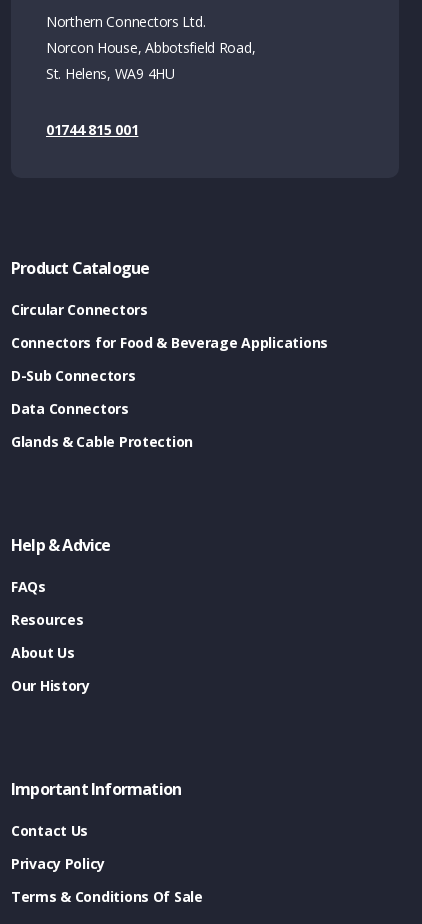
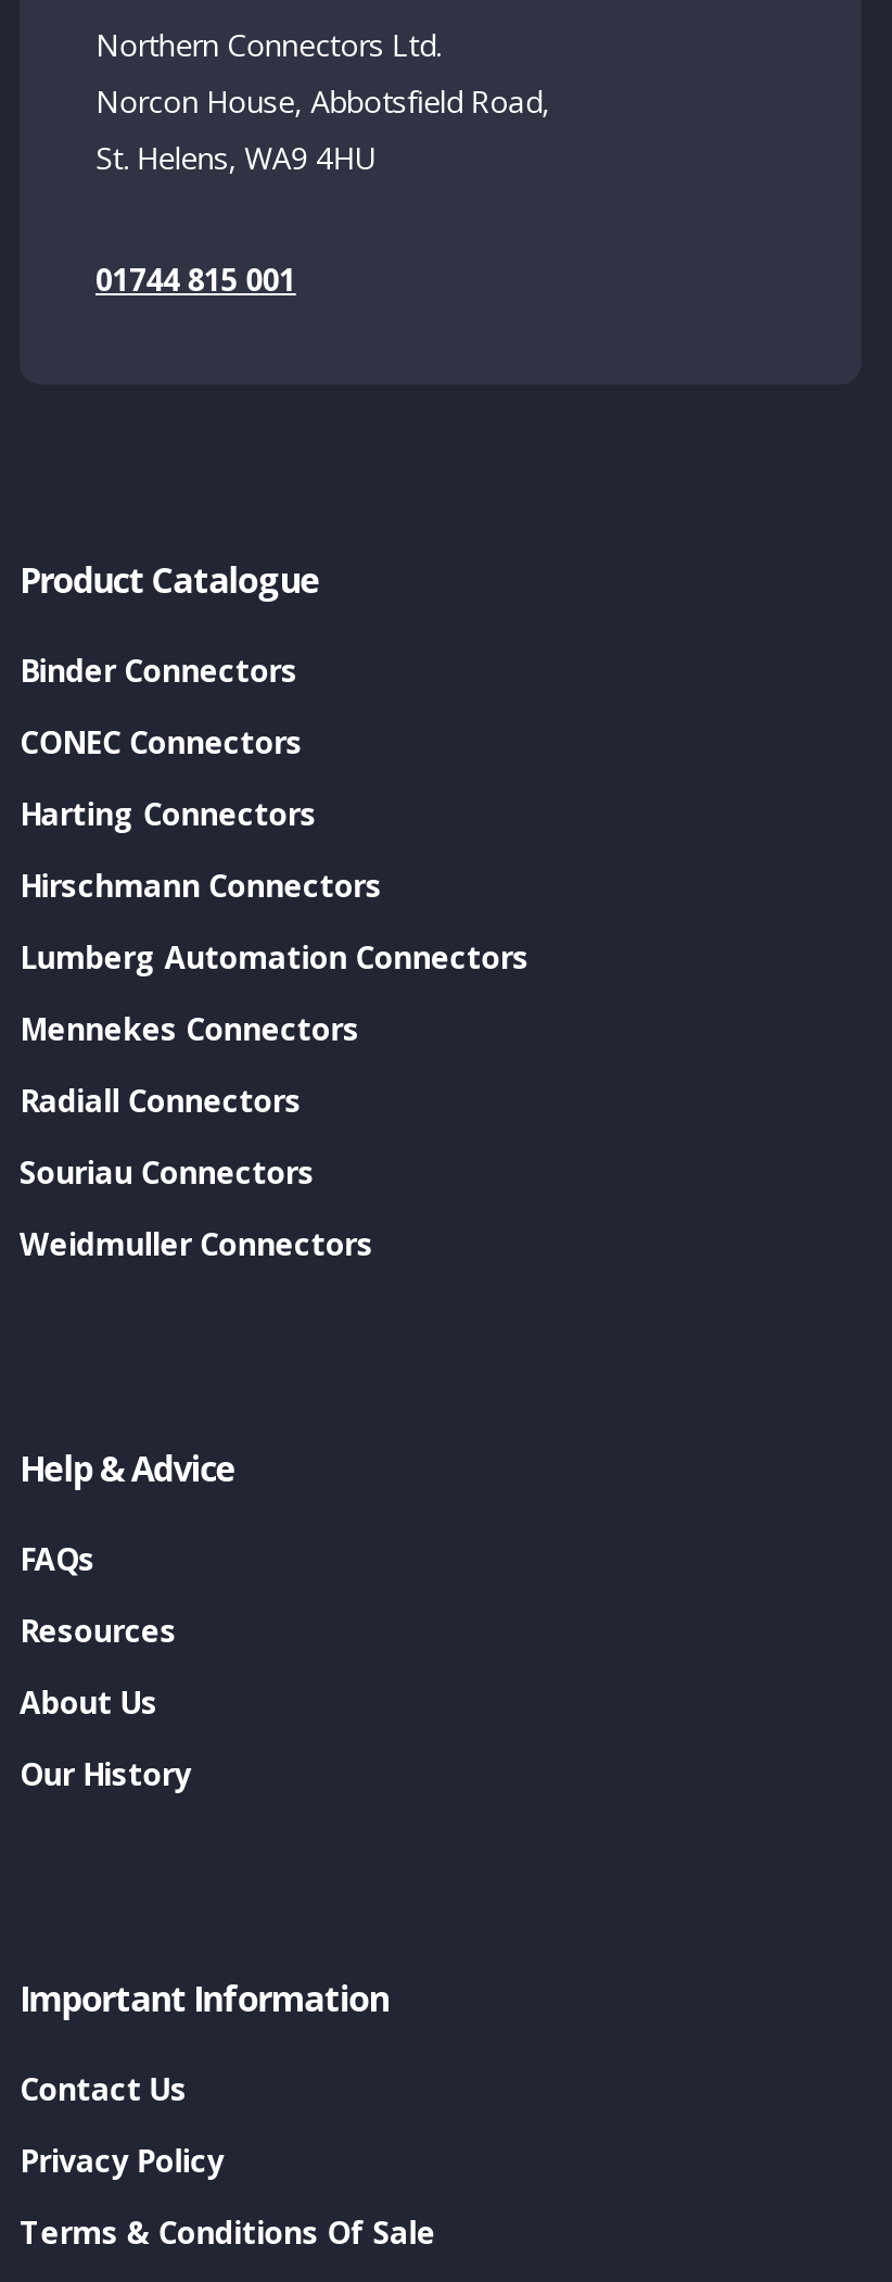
[11,300,328,451] Circular Connectors | Connectors for Food & Beverage Applications | D-Sub Connectors | Data Connectors | Glands & Cable Protection -> [20,649,529,1264] Binder Connectors | CONEC Connectors | Harting Connectors | Hirschmann Connectors | Lumberg Automation Connectors | Mennekes Connectors | Radiall Connectors | Souriau Connectors | Weidmuller Connectors

